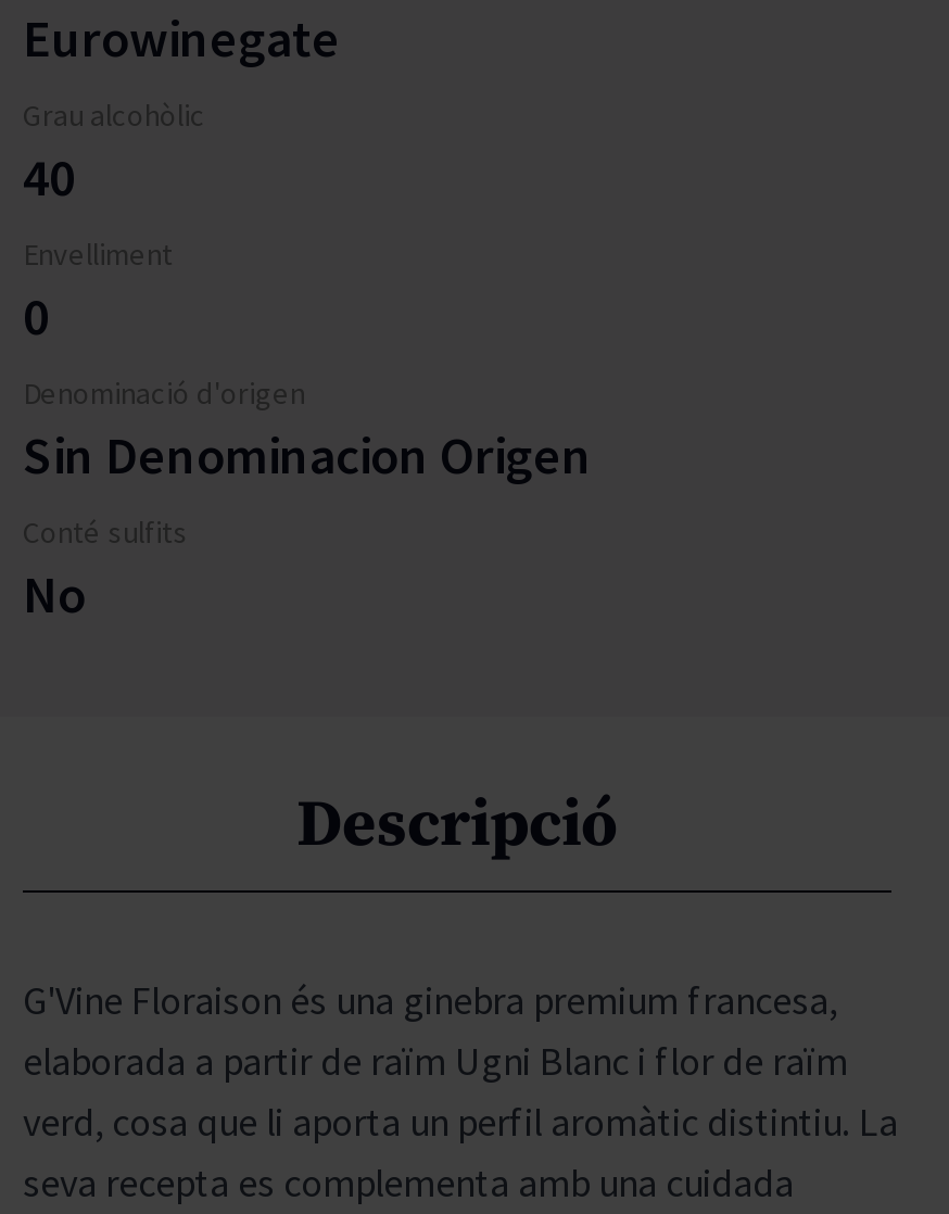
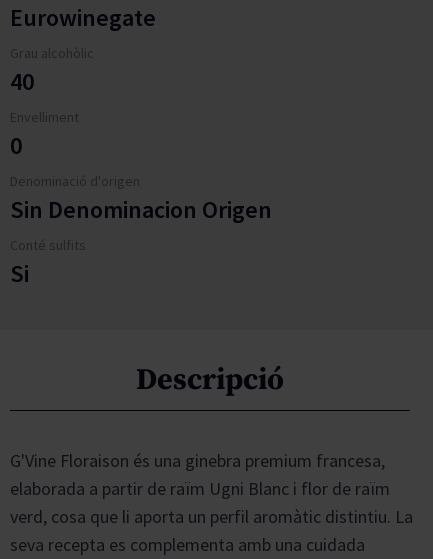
[23,560,86,627] No -> [10,258,29,289] Si

